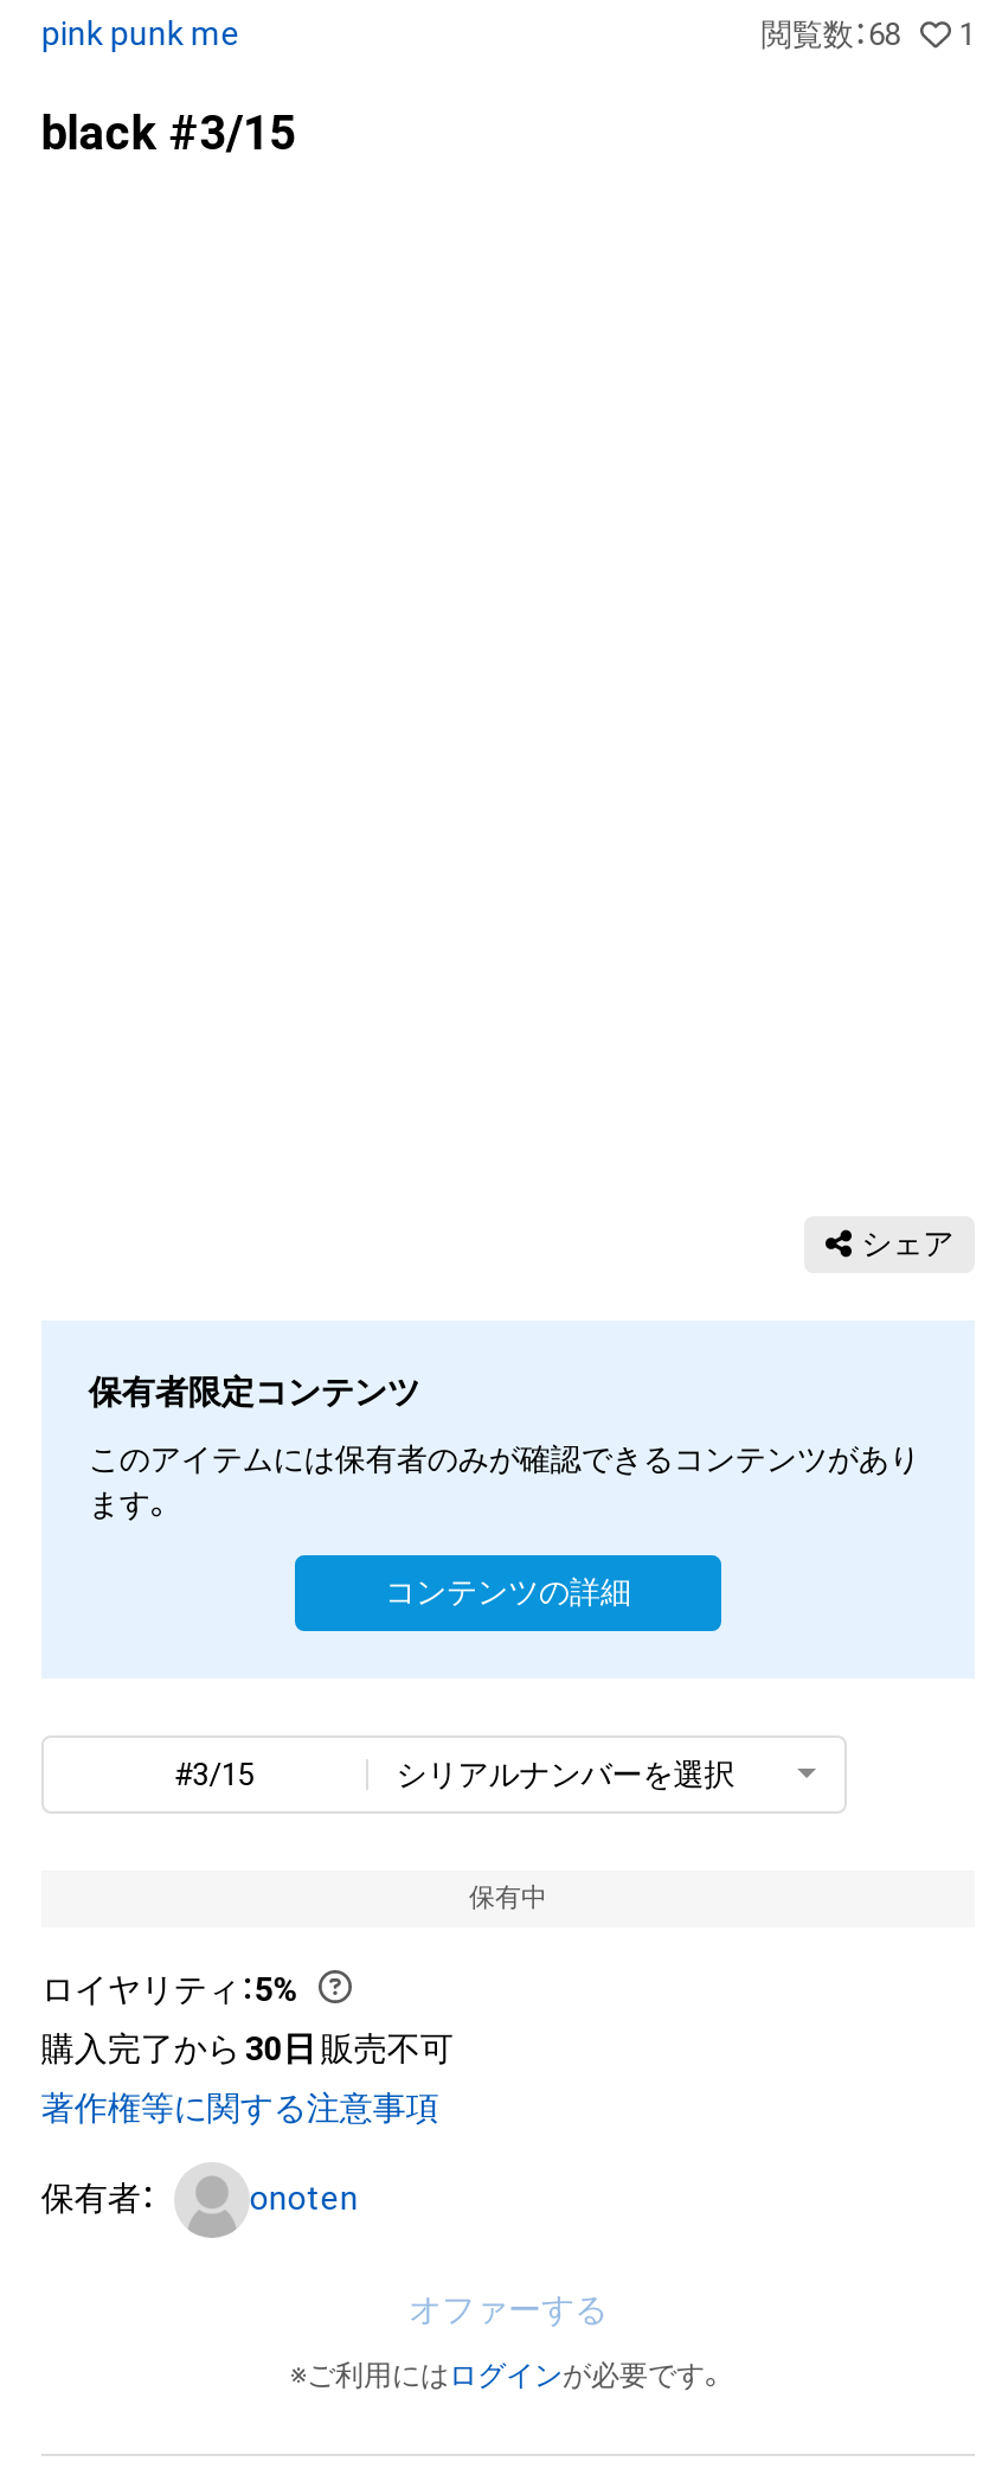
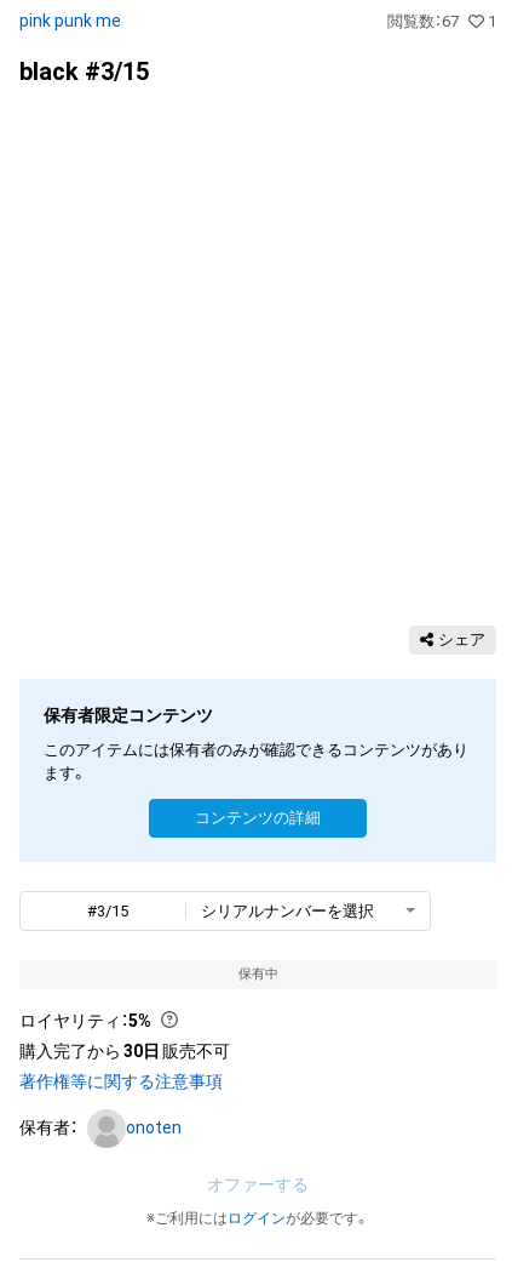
[761,17,975,52] 閲覧数：68 1 -> [387,12,496,30] 閲覧数：67 1

